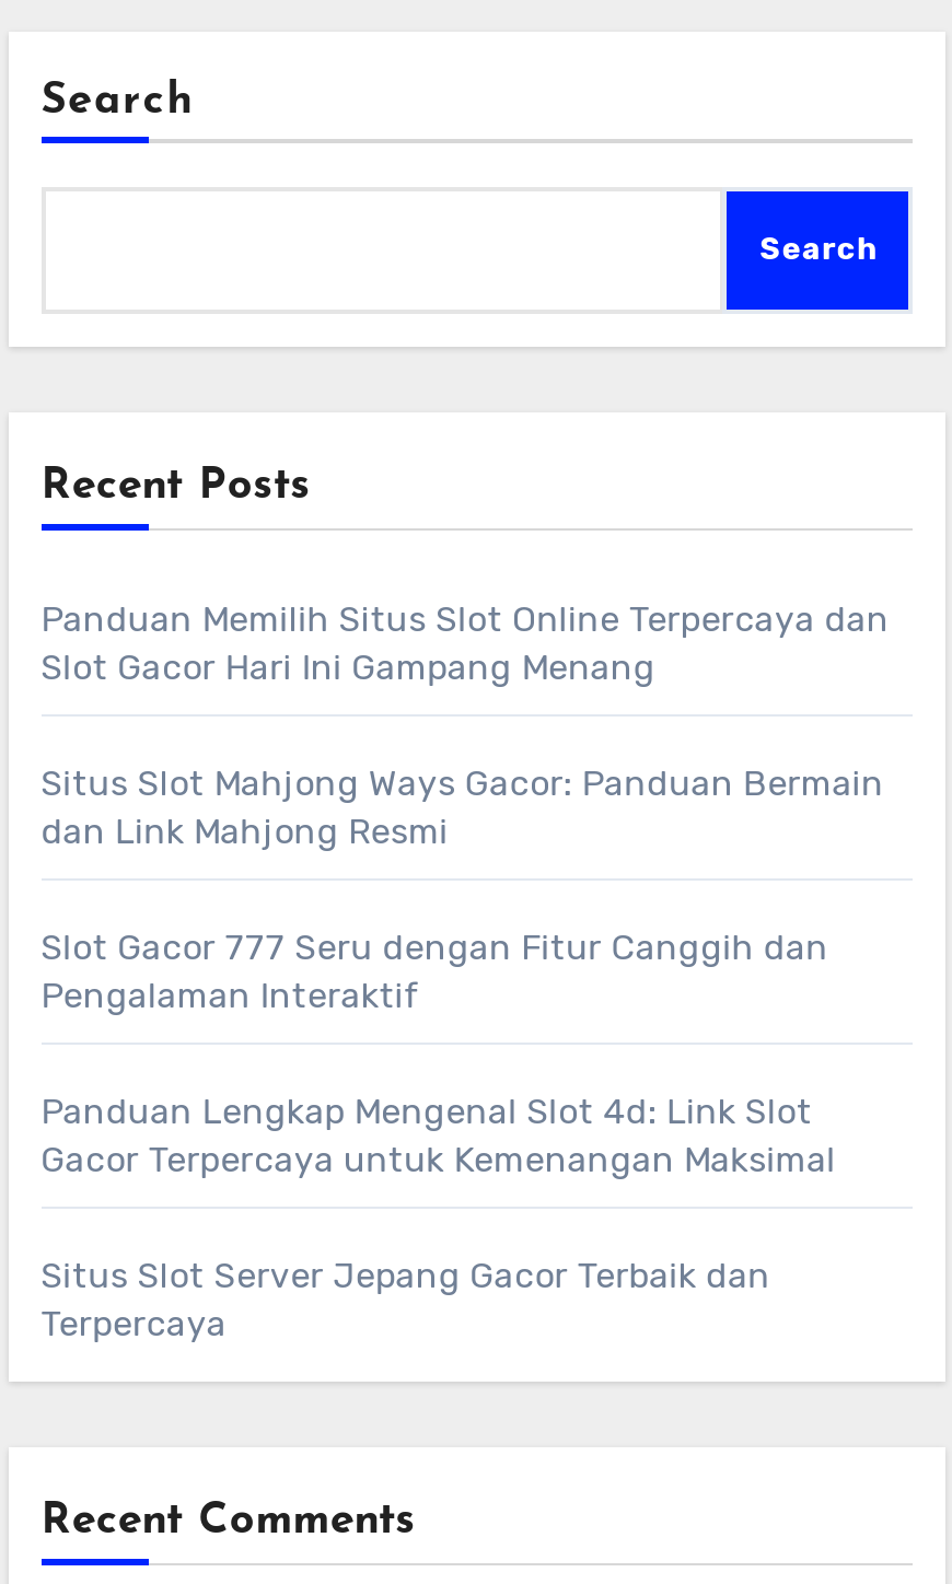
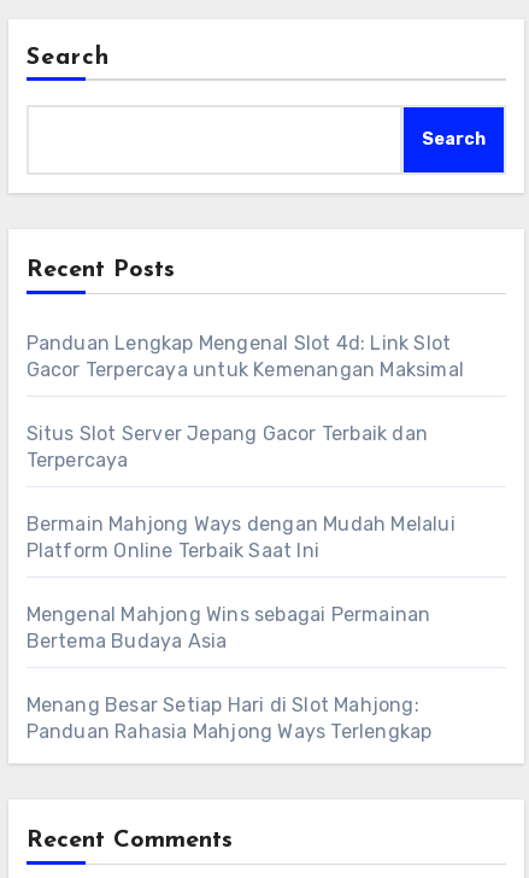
[41,599,889,1017] Panduan Memilih Situs Slot Online Terpercaya dan | Slot Gacor Hari Ini Gampang Menang | Situs Slot Mahjong Ways Gacor: Panduan Bermain | dan Link Mahjong Resmi | Slot Gacor 777 Seru dengan Fitur Canggih dan | Pengalaman Interaktif -> none
moved [41,1092,836,1345] -> [26,332,464,472]: Panduan Lengkap Mengenal Slot 4d: Link Slot | Gacor Terpercaya untuk Kemenangan Maksimal | Situs Slot Server Jepang Gacor Terbaik dan | Terpercaya
none -> [26,513,455,743] Bermain Mahjong Ways dengan Mudah Melalui | Platform Online Terbaik Saat Ini | Mengenal Mahjong Wins sebagai Permainan | Bertema Budaya Asia | Menang Besar Setiap Hari di Slot Mahjong: | Panduan Rahasia Mahjong Ways Terlengkap

